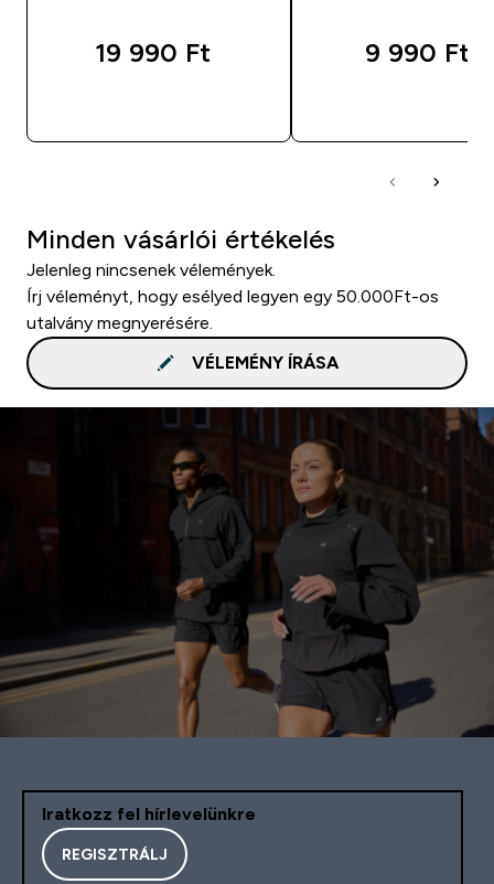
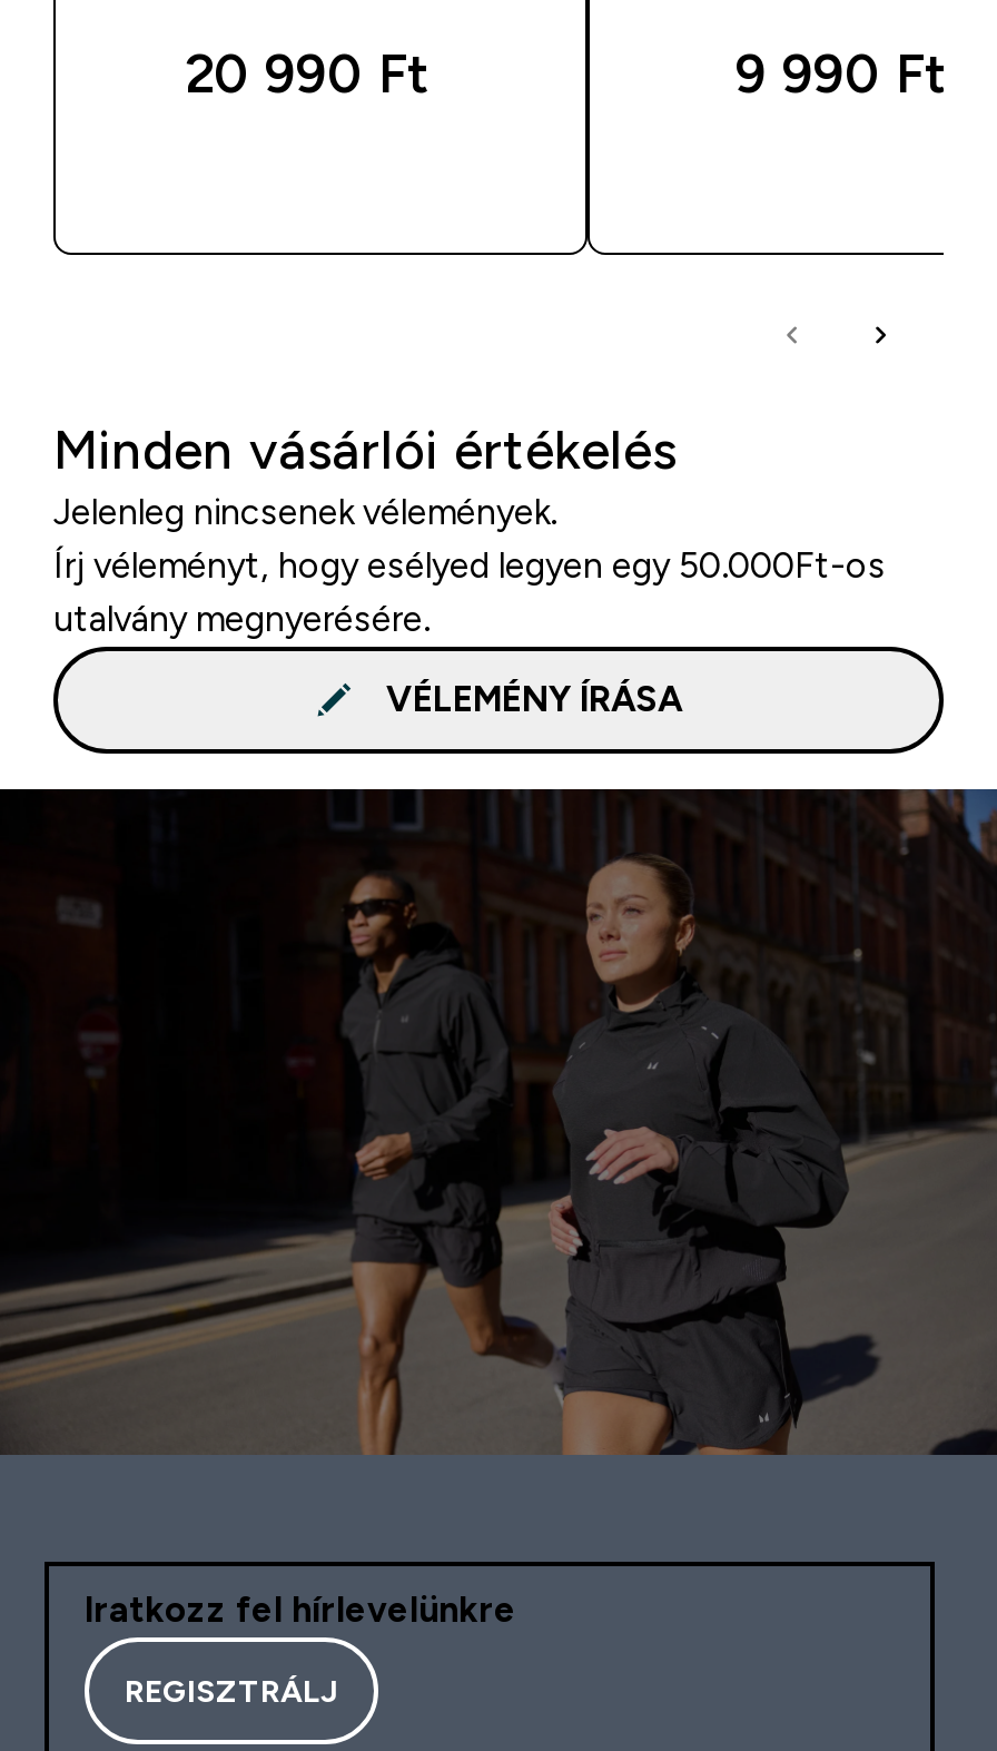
[94,37,210,67] 19 990 Ft -> [185,43,430,103] 20 990 Ft

